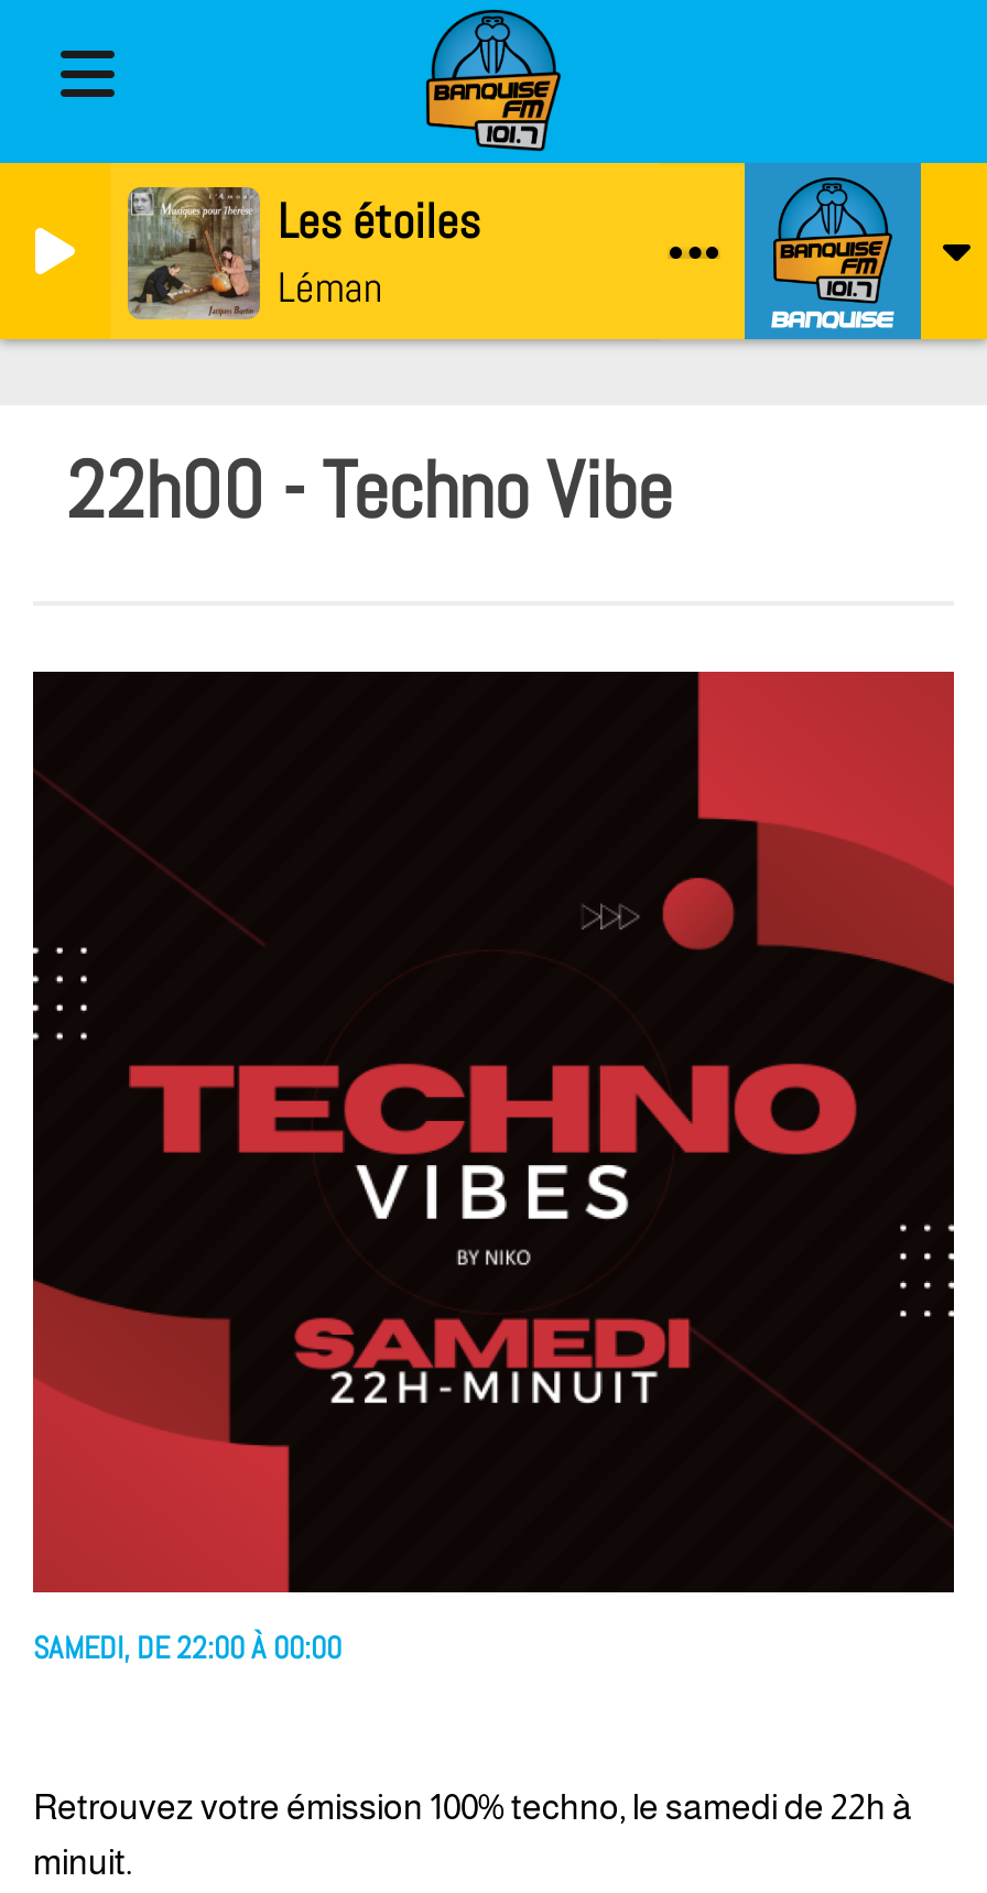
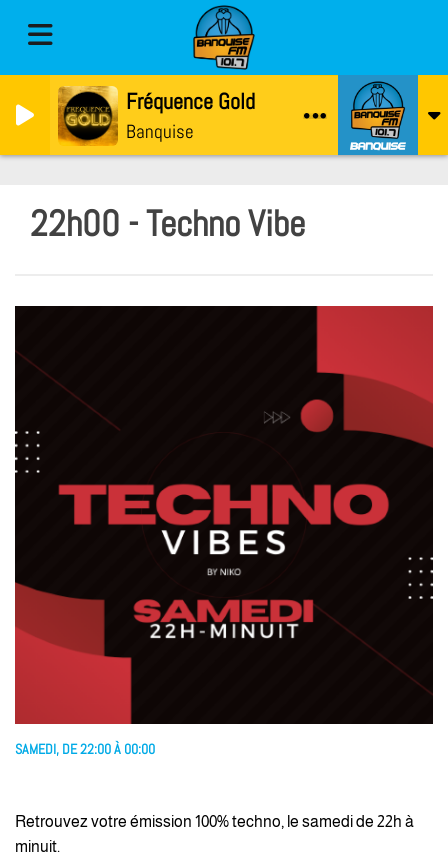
[126,185,480,322] [image] | Les étoiles | Léman -> [58,86,255,146] [image] | Fréquence Gold | Banquise

